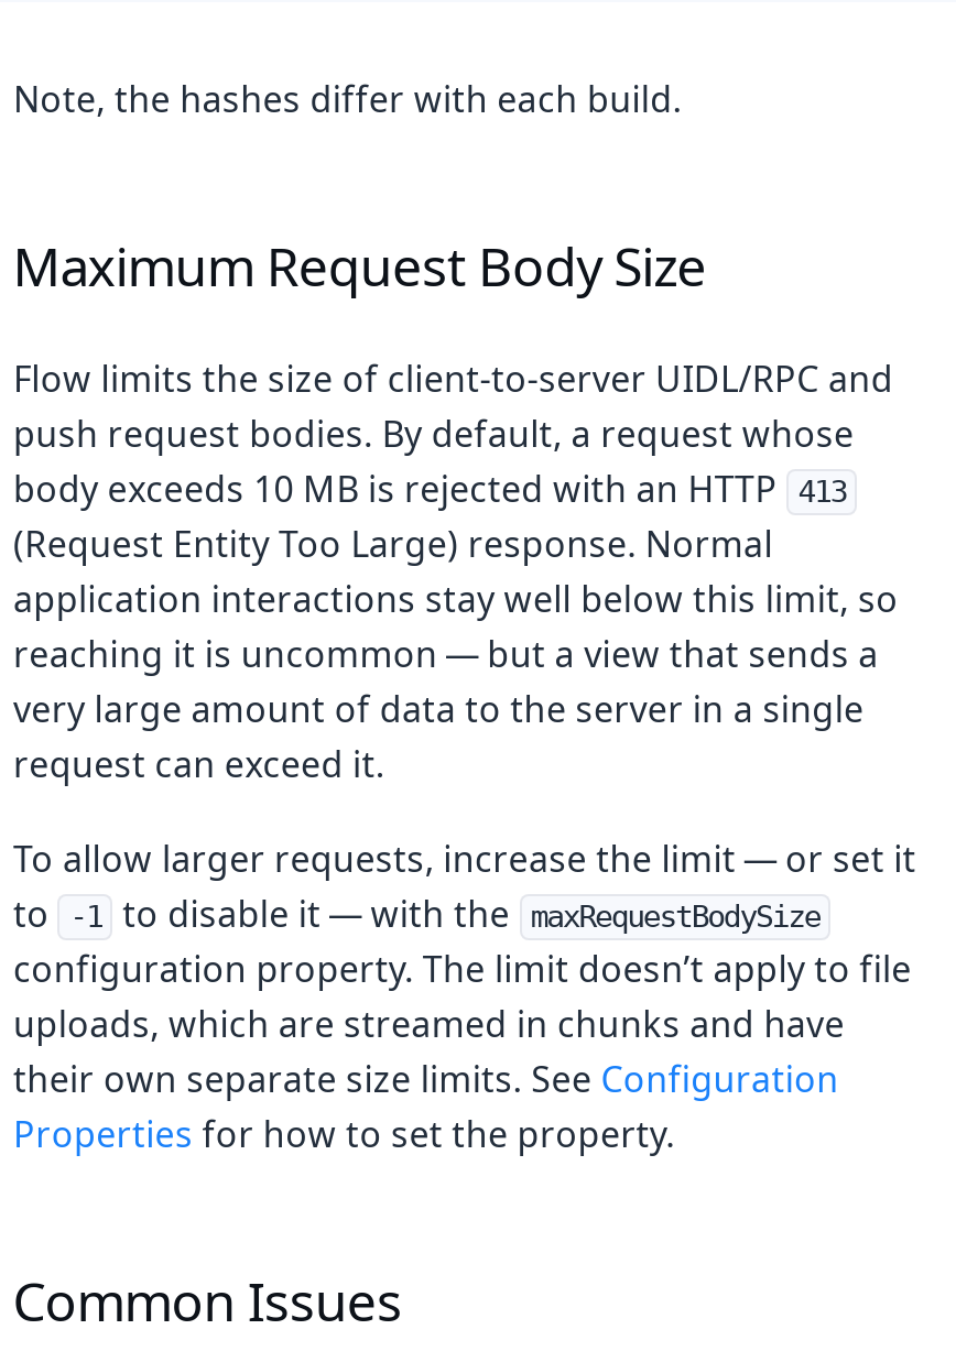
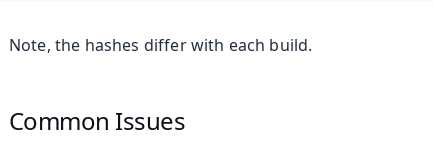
[13,228,916,1157] Maximum Request Body Size | Flow limits the size of client-to-server UIDL/RPC and | push request bodies. By default, a request whose | body exceeds 10 MB is rejected with an HTTP 413 | (Request Entity Too Large) response. Normal | application interactions stay well below this limit, so | reaching it is uncommon — but a view that sends a | very large amount of data to the server in a single | request can exceed it. | To allow larger requests, increase the limit — or set it | to -1 to disable it — with the maxRequestBodySize | configuration property. The limit doesn’t apply to file | uploads, which are streamed in chunks and have | their own separate size limits. See Configuration | Properties for how to set the property. -> none

